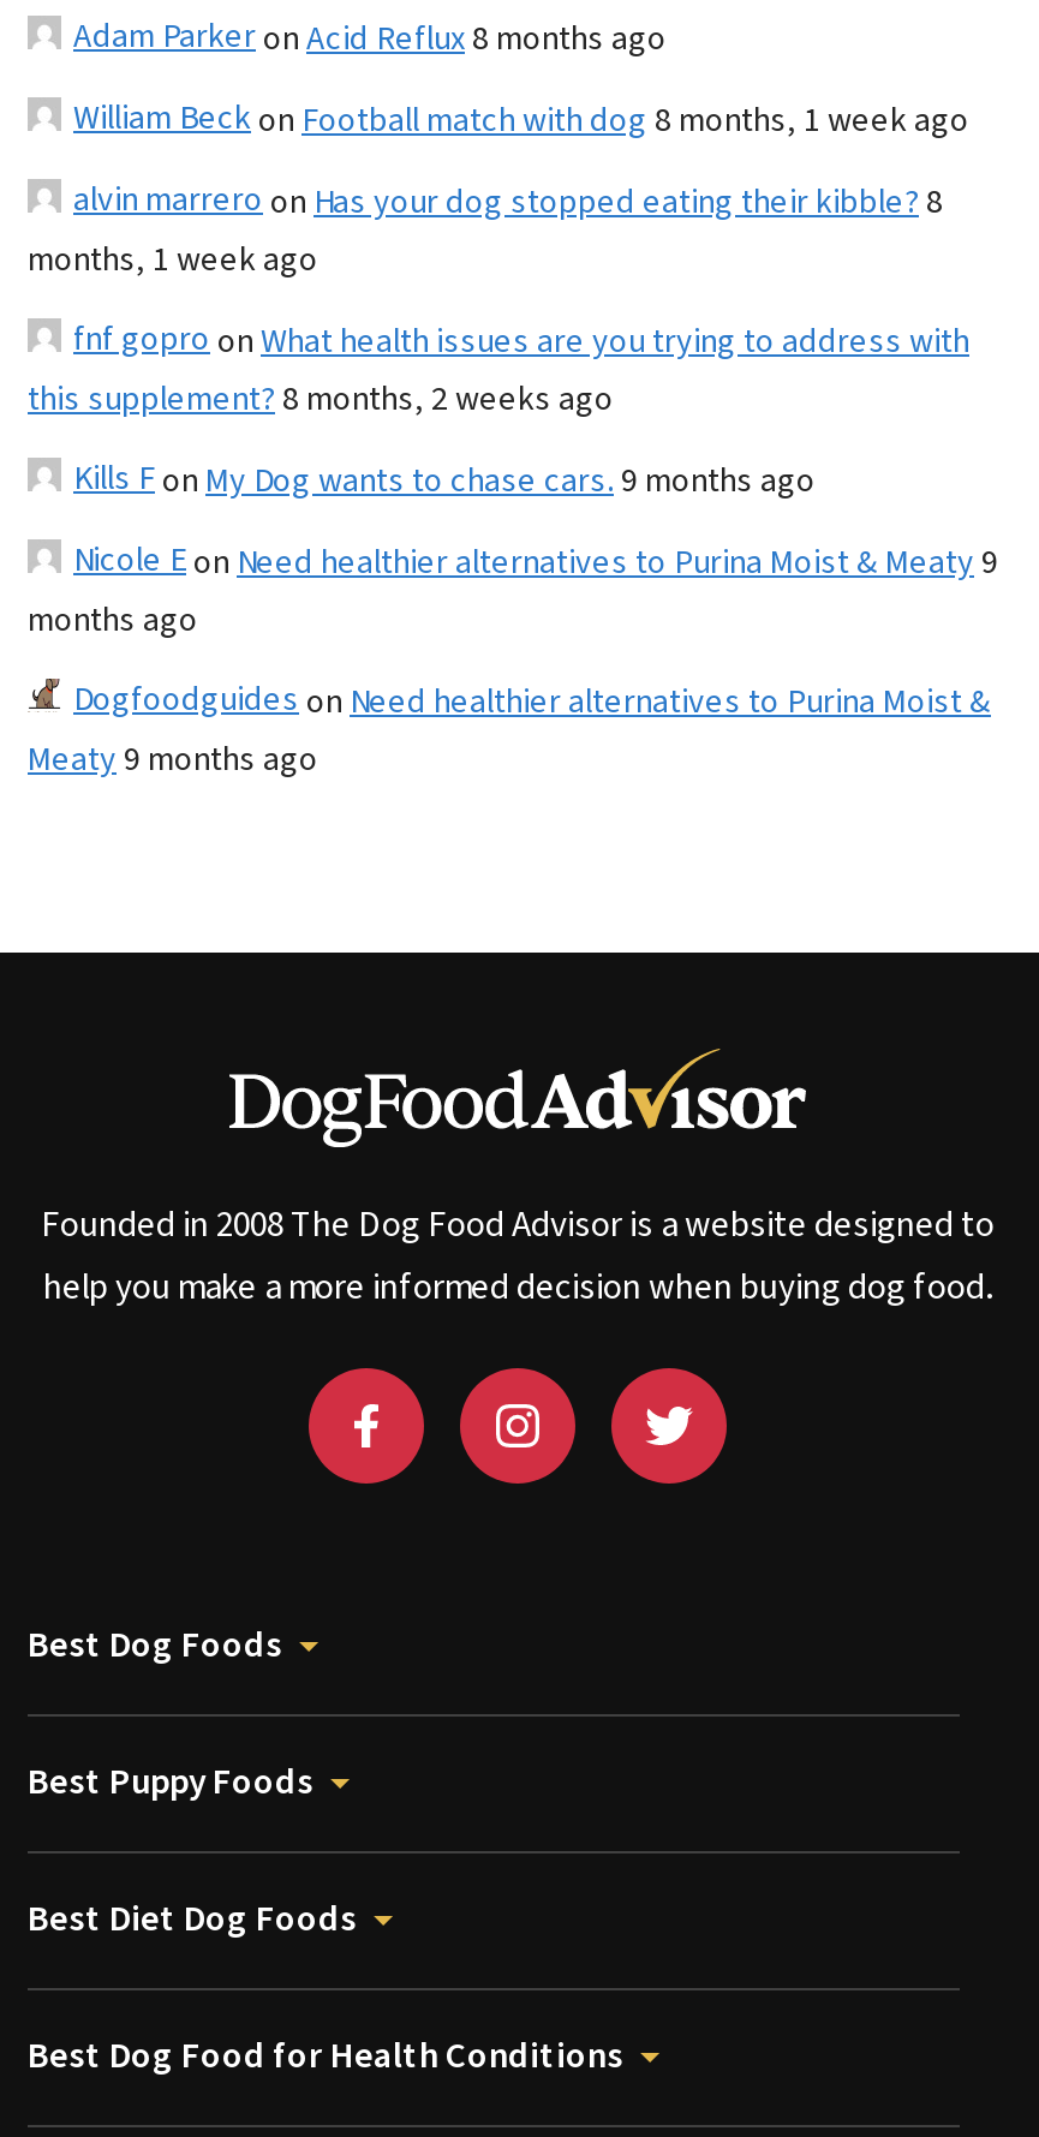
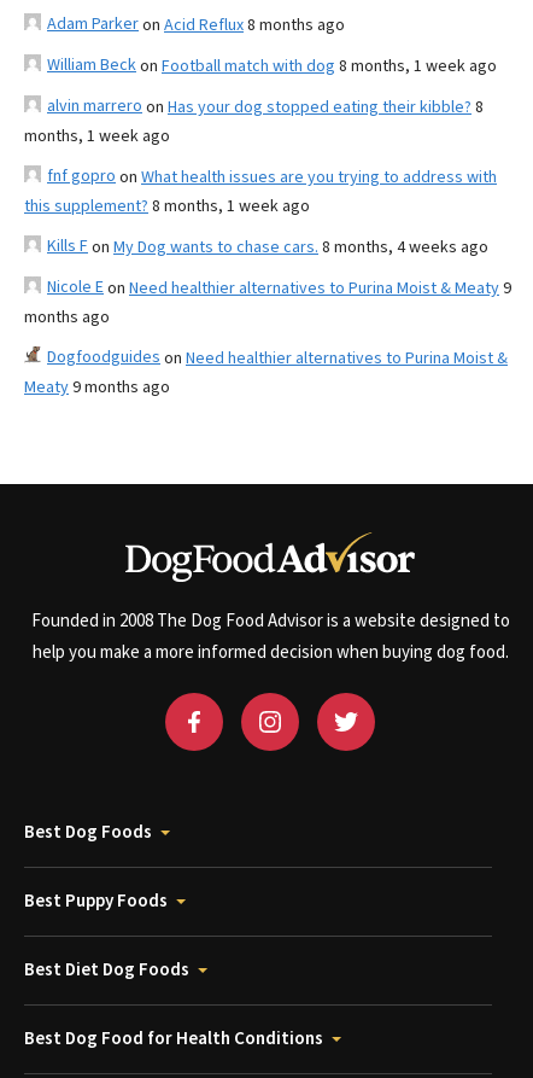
[28,375,614,423] this supplement? 8 months, 2 weeks ago -> [24,194,310,218] this supplement? 8 months, 1 week ago
[73,455,816,505] Kills Fon My Dog wants to chase cars. 9 months ago -> [47,234,488,259] Kills Fon My Dog wants to chase cars. 8 months, 4 weeks ago

